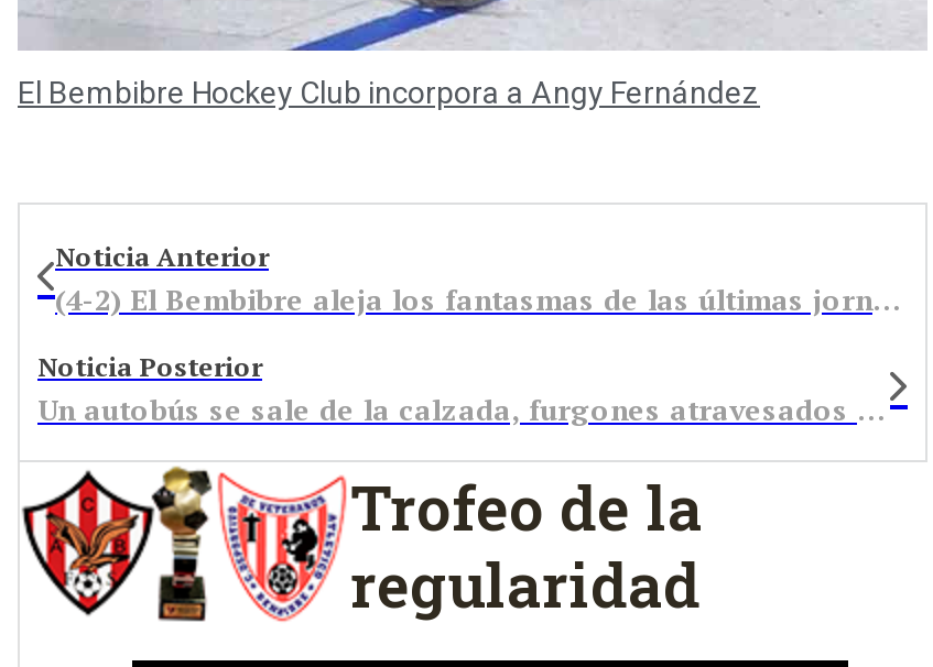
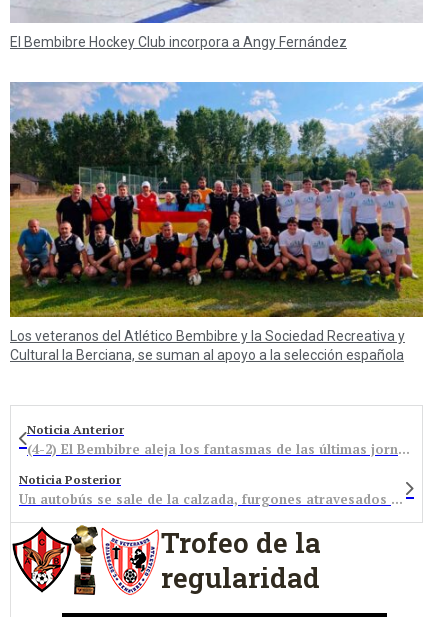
none -> [9,81,424,363] [image] | Los veteranos del Atlético Bembibre y la Sociedad Recreativa y | Cultural la Berciana, se suman al apoyo a la selección española

